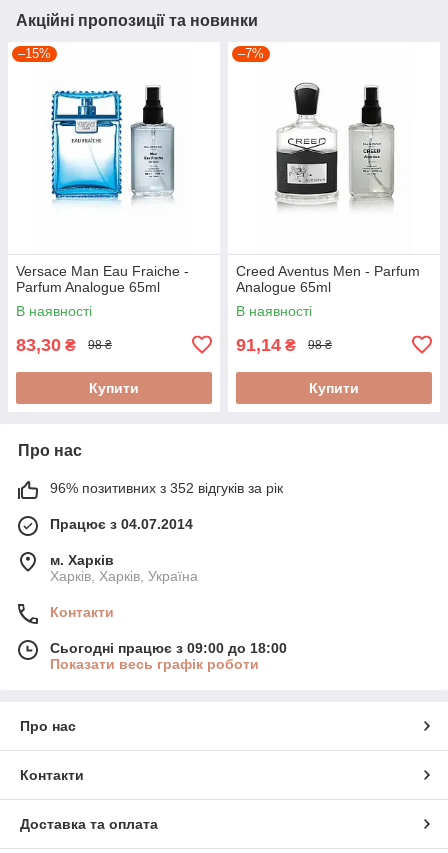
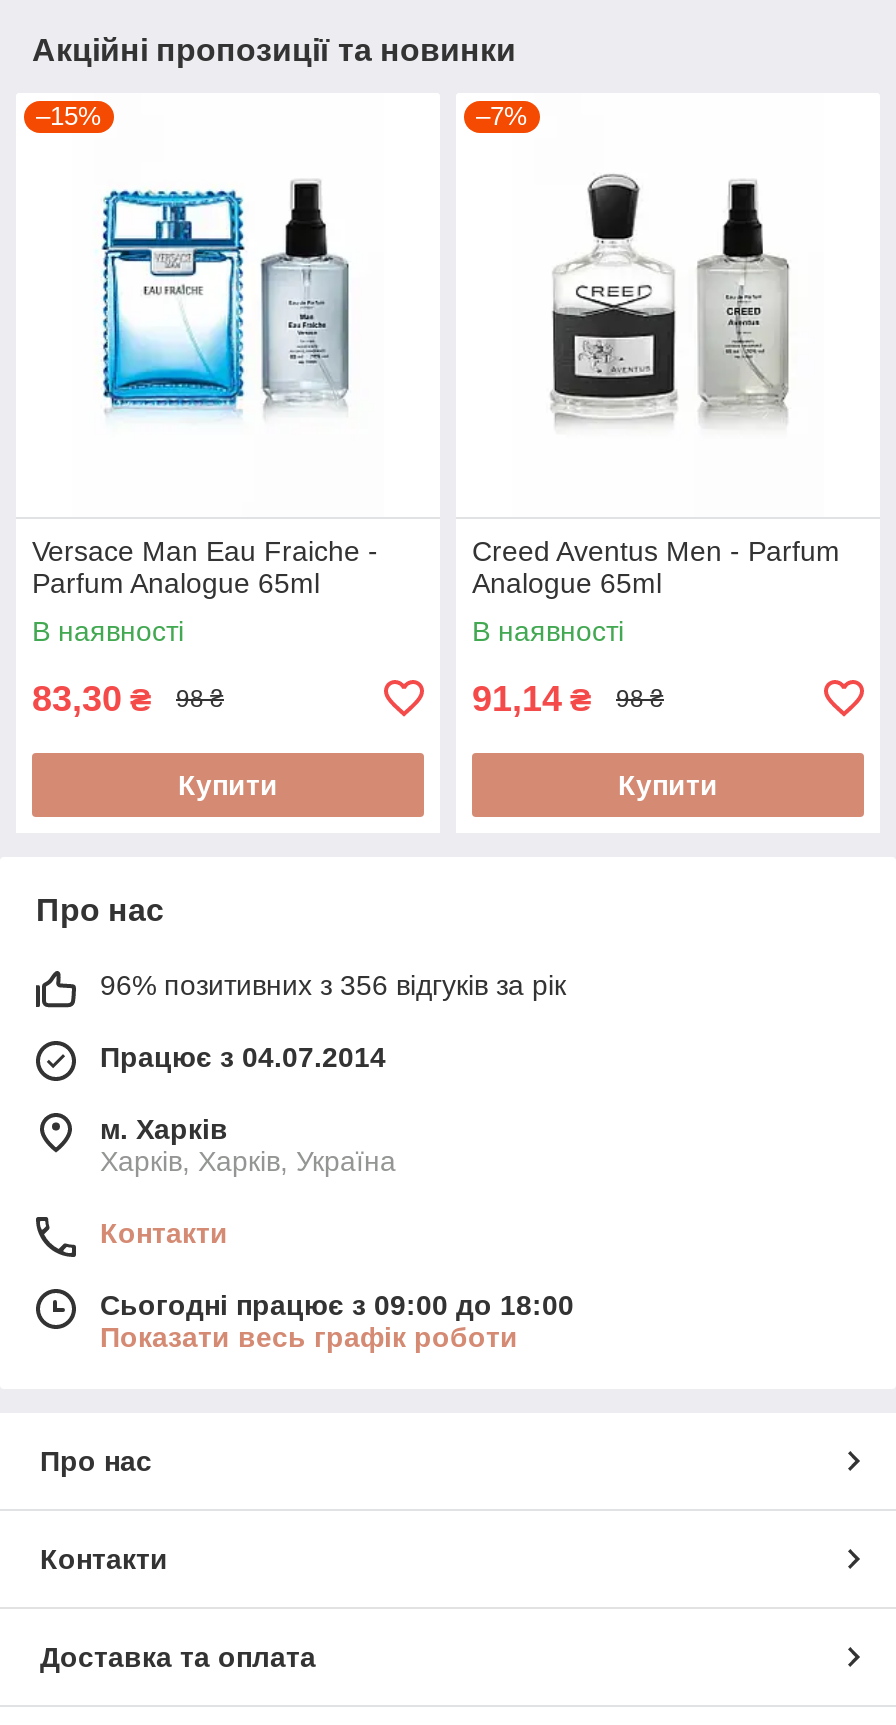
[50,480,283,496] 96% позитивних з 352 відгуків за рік -> [100,969,566,1001] 96% позитивних з 356 відгуків за рік

